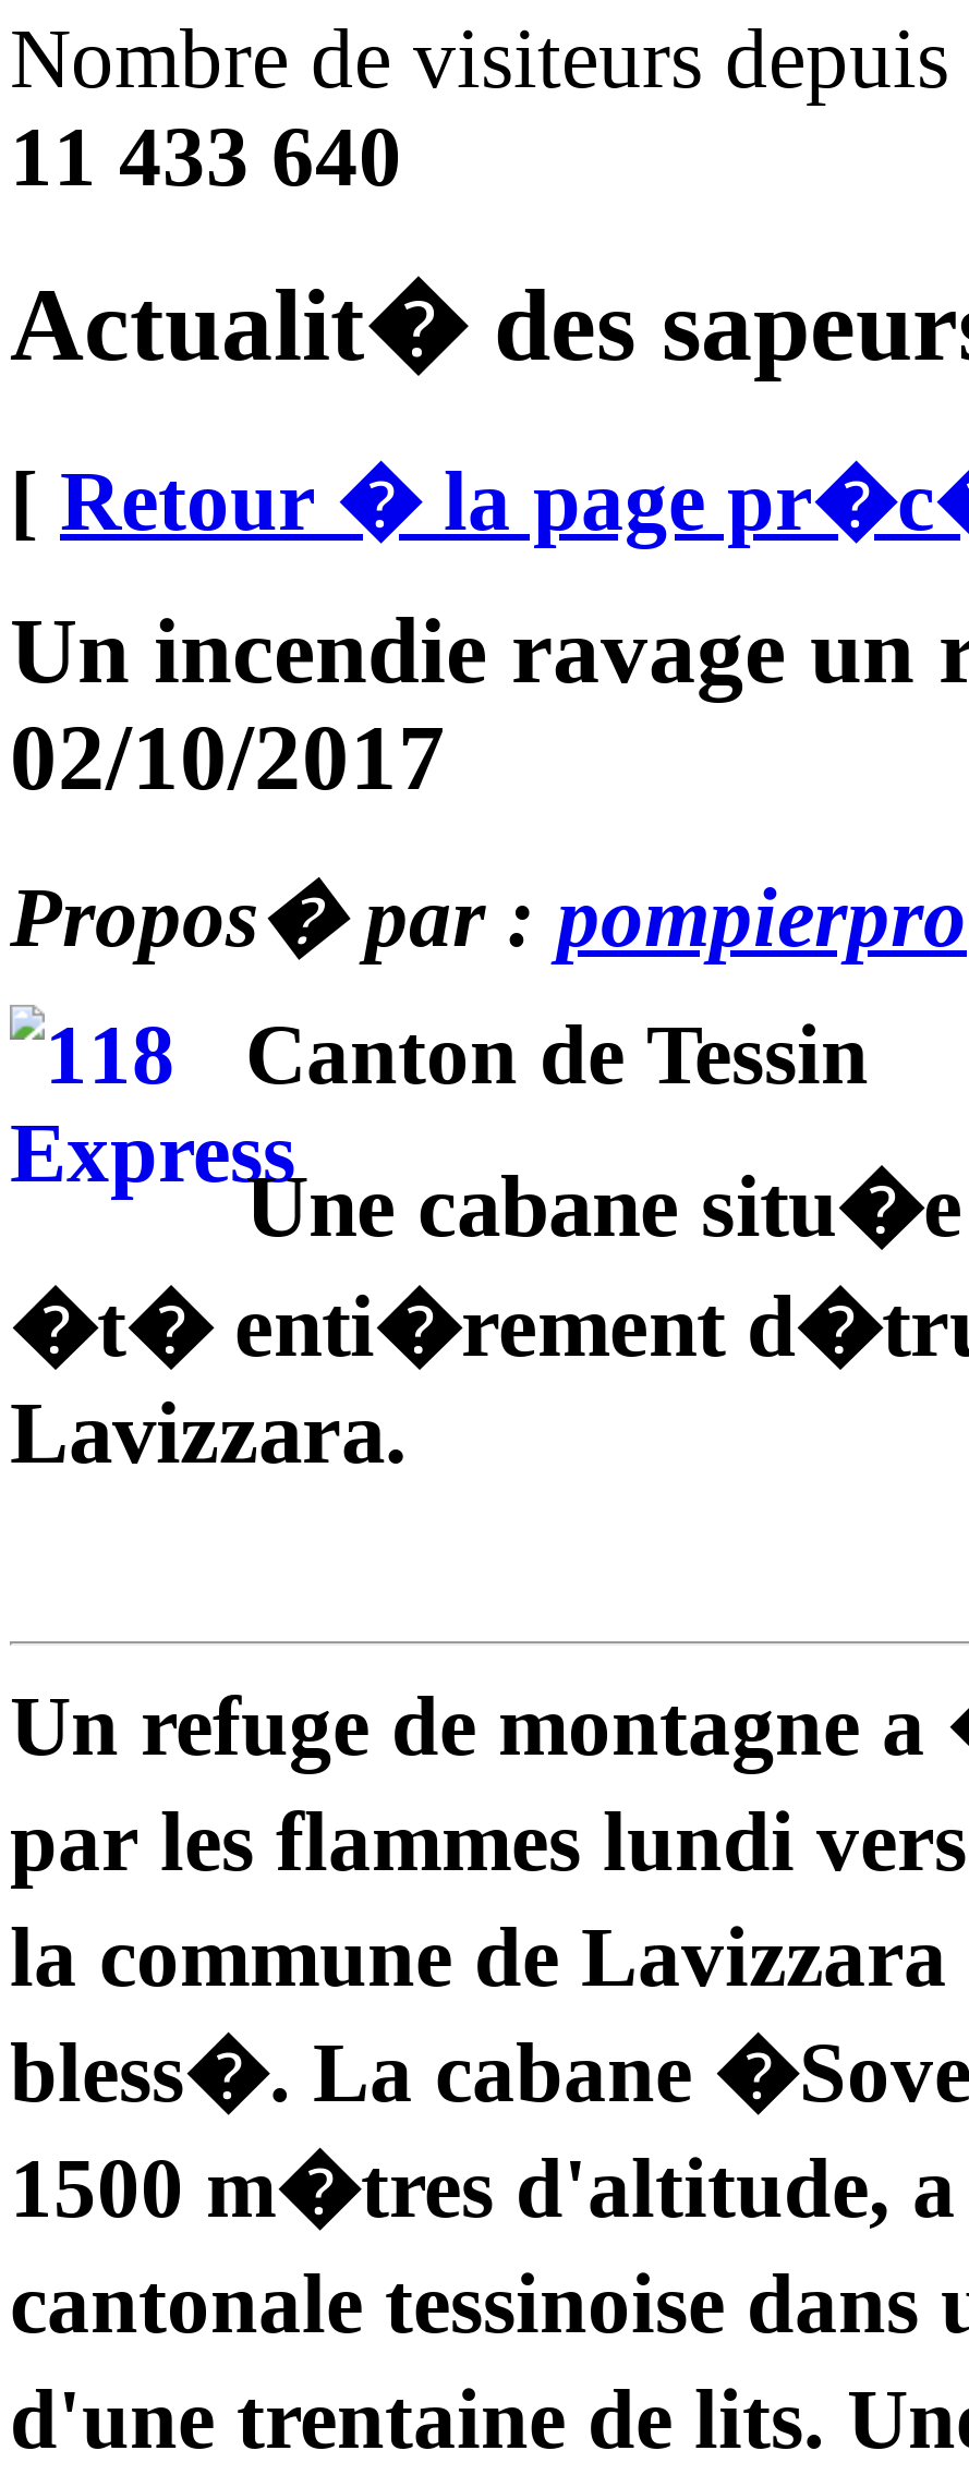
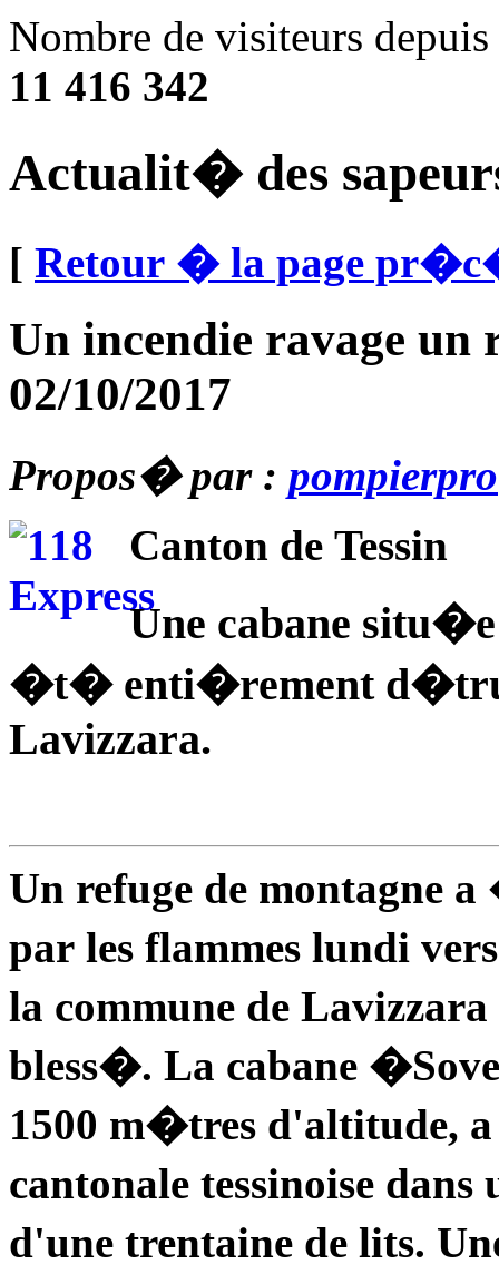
[10,109,402,202] 11 433 640 -> [9,62,209,110] 11 416 342

